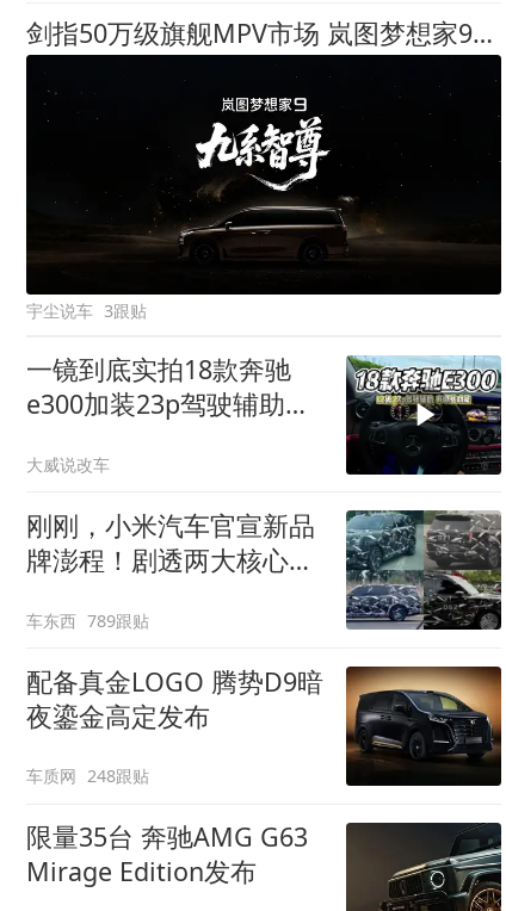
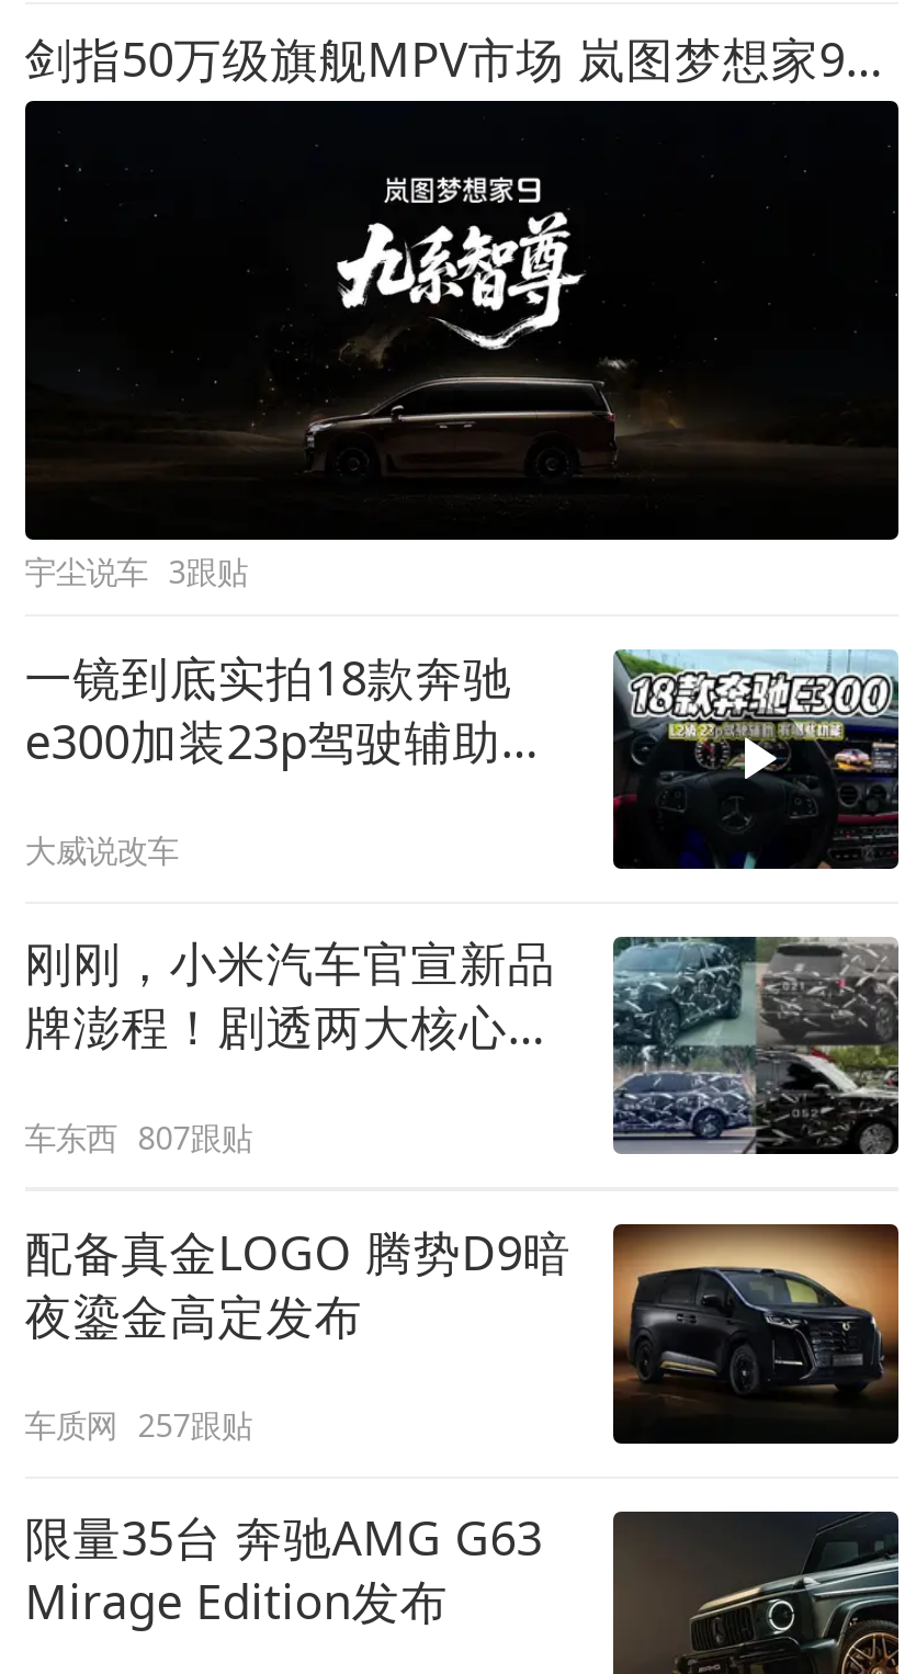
[26,609,150,631] 车东西 789跟贴 -> [25,1116,252,1157] 车东西 807跟贴
[26,765,150,787] 车质网 248跟贴 -> [25,1405,252,1446] 车质网 257跟贴

